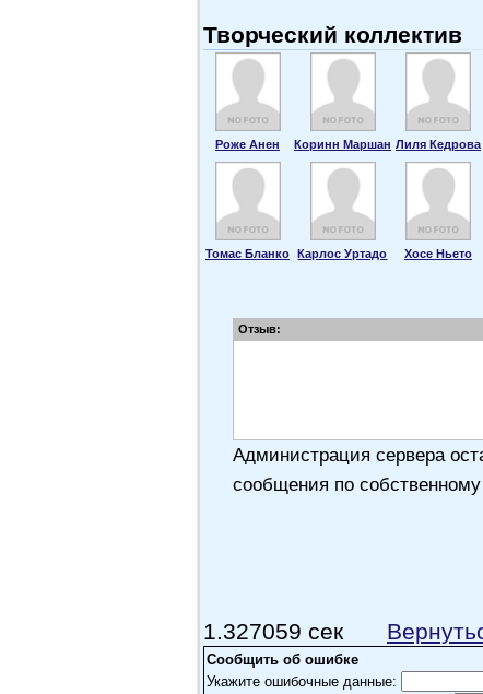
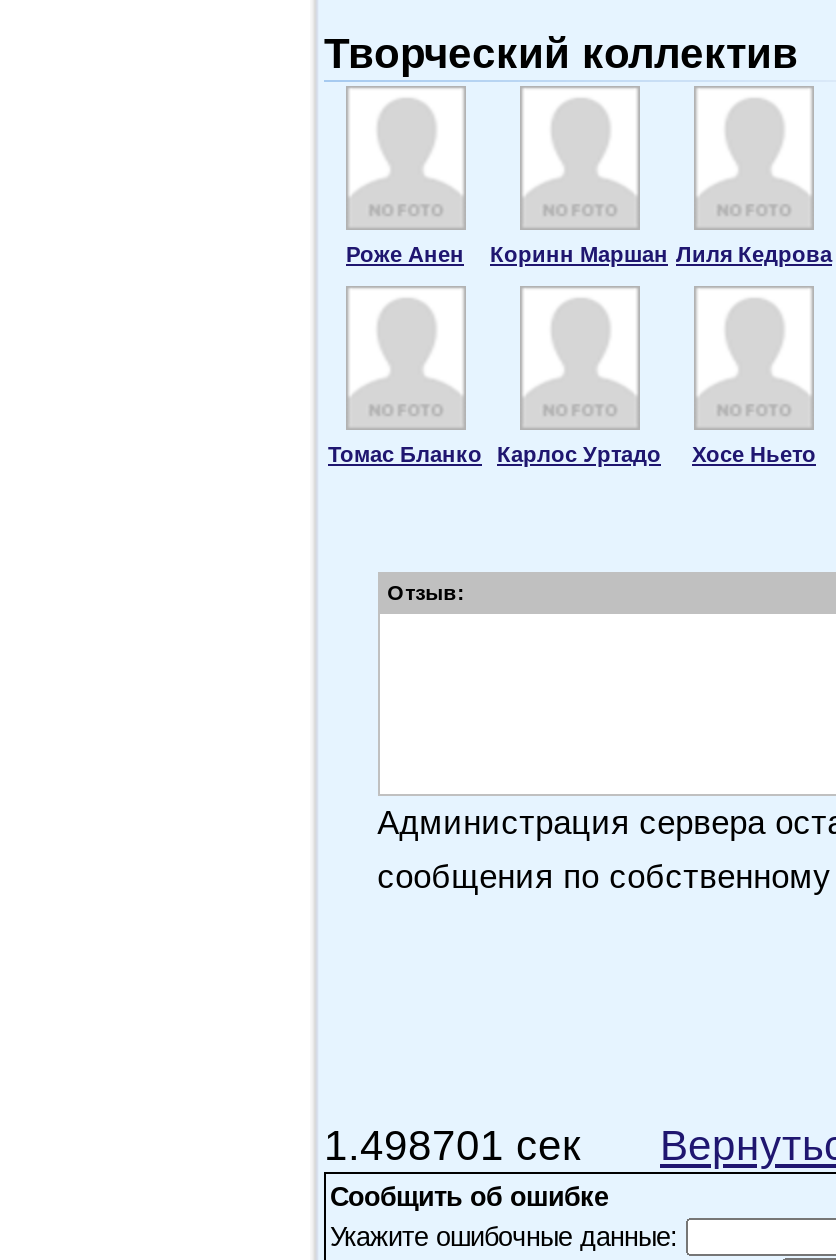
[203,619,343,644] 1.327059 сек -> [324,1123,580,1169] 1.498701 сек

